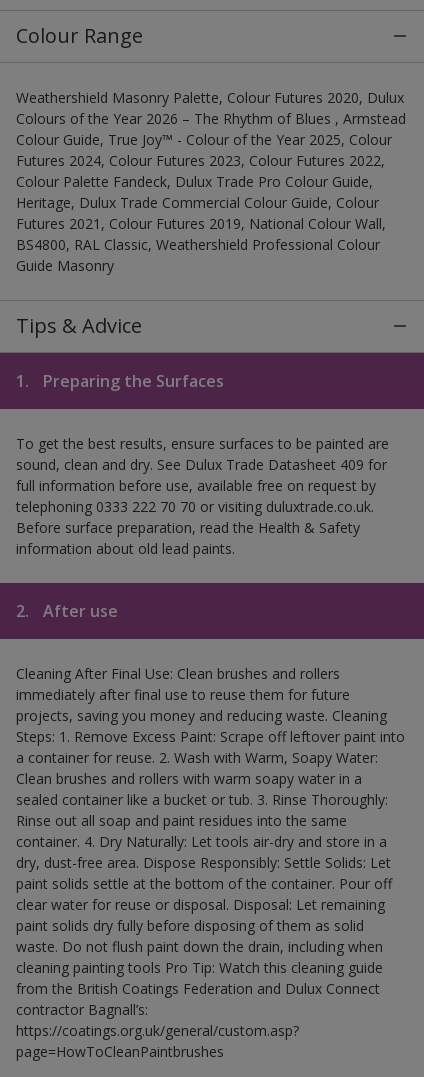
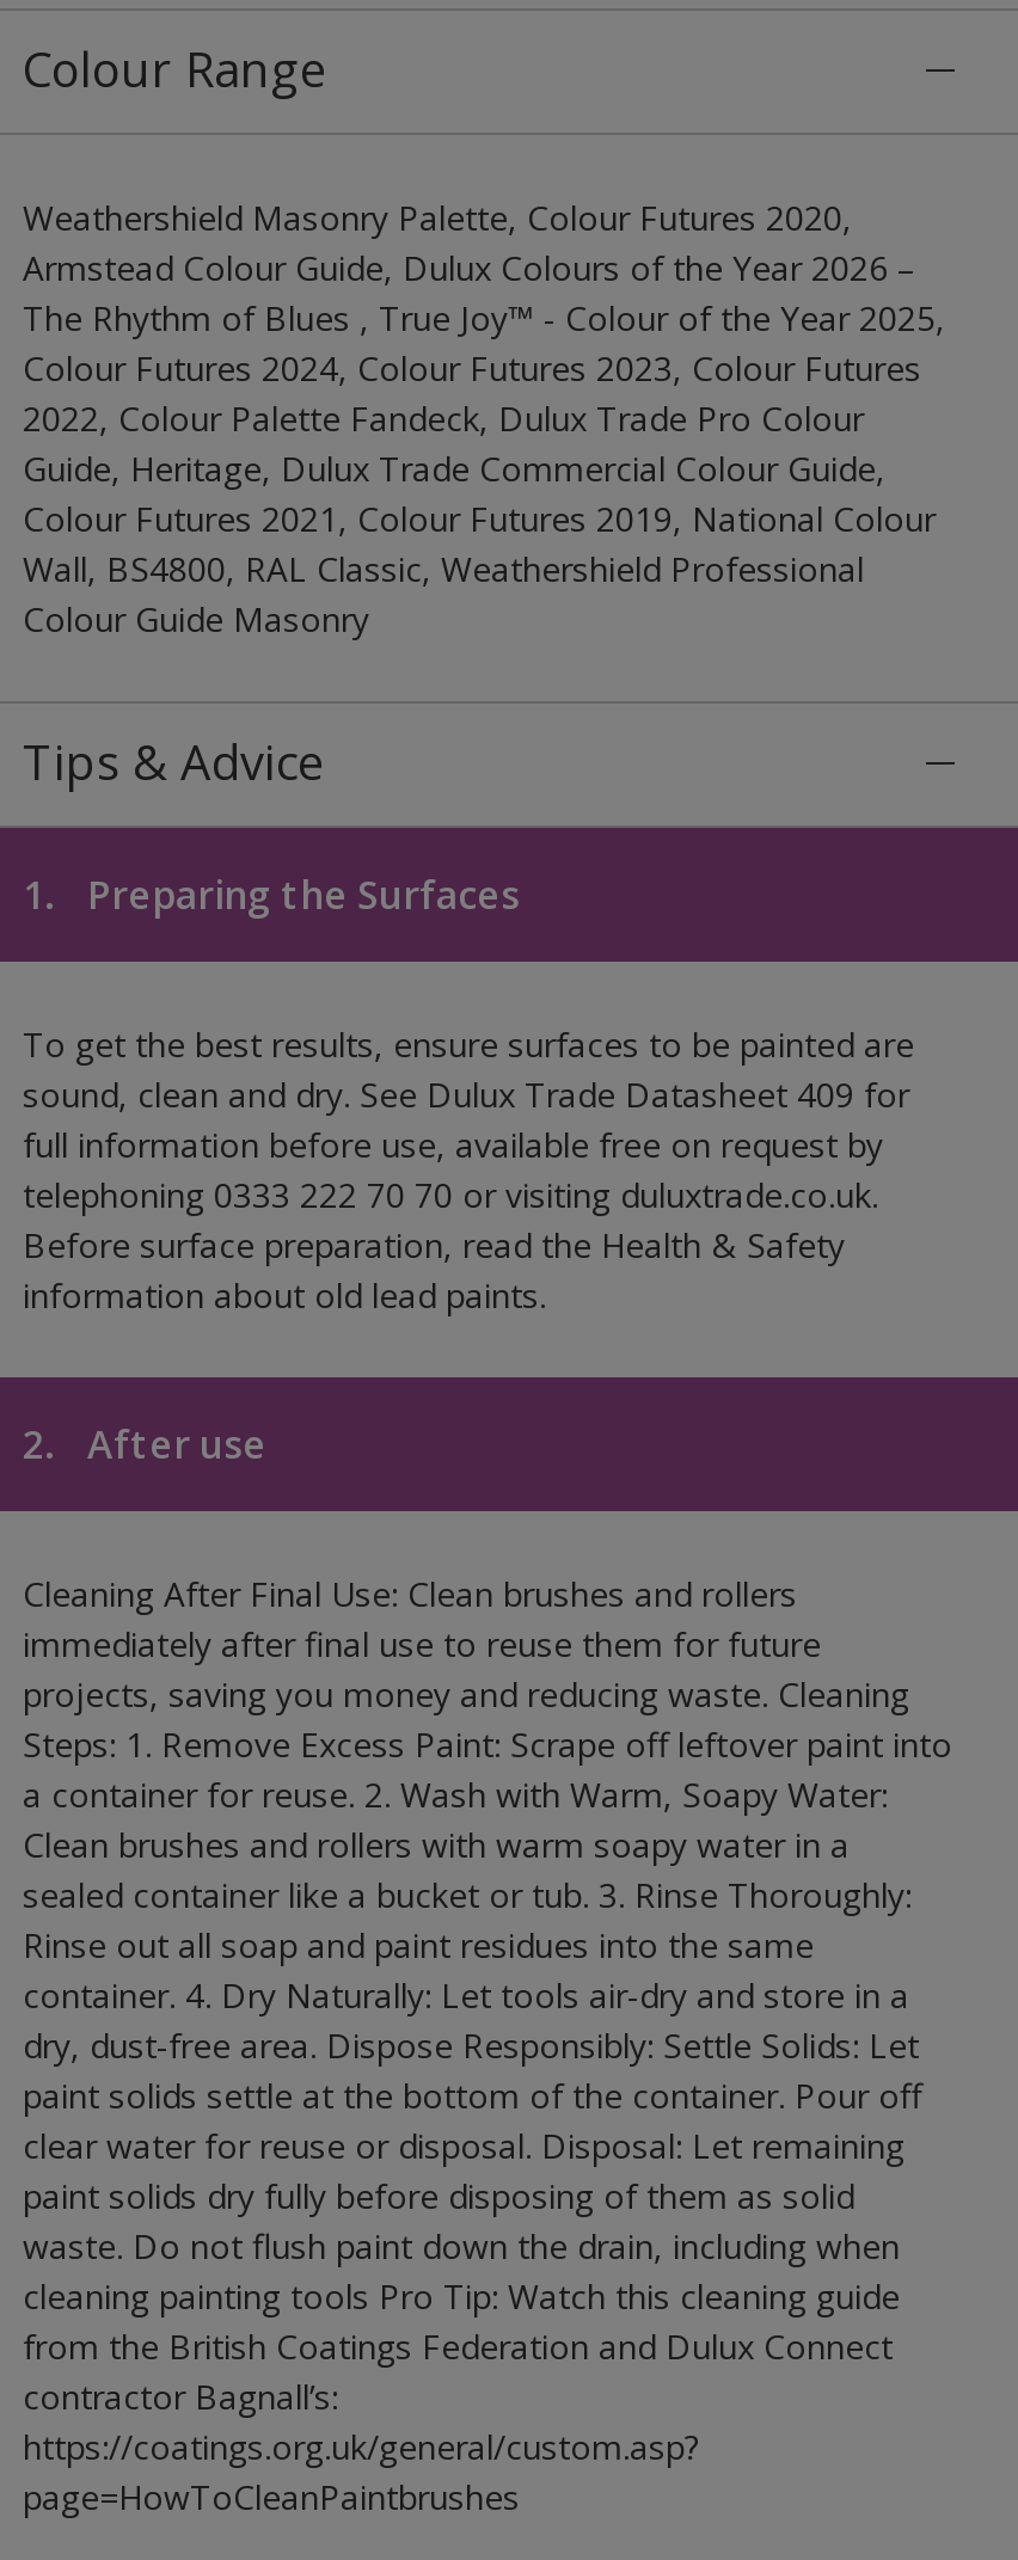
[16,88,406,275] Weathershield Masonry Palette, Colour Futures 2020, Dulux | Colours of the Year 2026 – The Rhythm of Blues , Armstead | Colour Guide, True Joy™ - Colour of the Year 2025, Colour | Futures 2024, Colour Futures 2023, Colour Futures 2022, | Colour Palette Fandeck, Dulux Trade Pro Colour Guide, | Heritage, Dulux Trade Commercial Colour Guide, Colour | Futures 2021, Colour Futures 2019, National Colour Wall, | BS4800, RAL Classic, Weathershield Professional Colour | Guide Masonry -> [23,194,945,641] Weathershield Masonry Palette, Colour Futures 2020, | Armstead Colour Guide, Dulux Colours of the Year 2026 – | The Rhythm of Blues , True Joy™ - Colour of the Year 2025, | Colour Futures 2024, Colour Futures 2023, Colour Futures | 2022, Colour Palette Fandeck, Dulux Trade Pro Colour | Guide, Heritage, Dulux Trade Commercial Colour Guide, | Colour Futures 2021, Colour Futures 2019, National Colour | Wall, BS4800, RAL Classic, Weathershield Professional | Colour Guide Masonry

